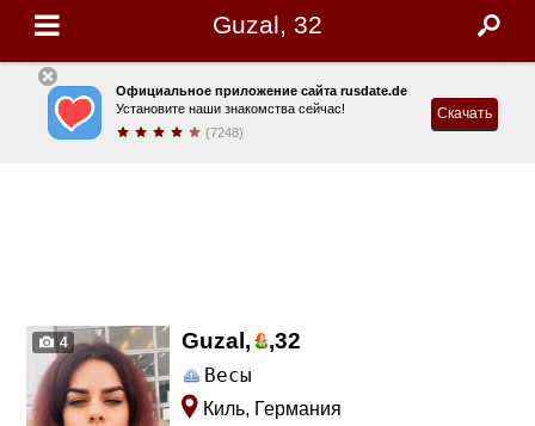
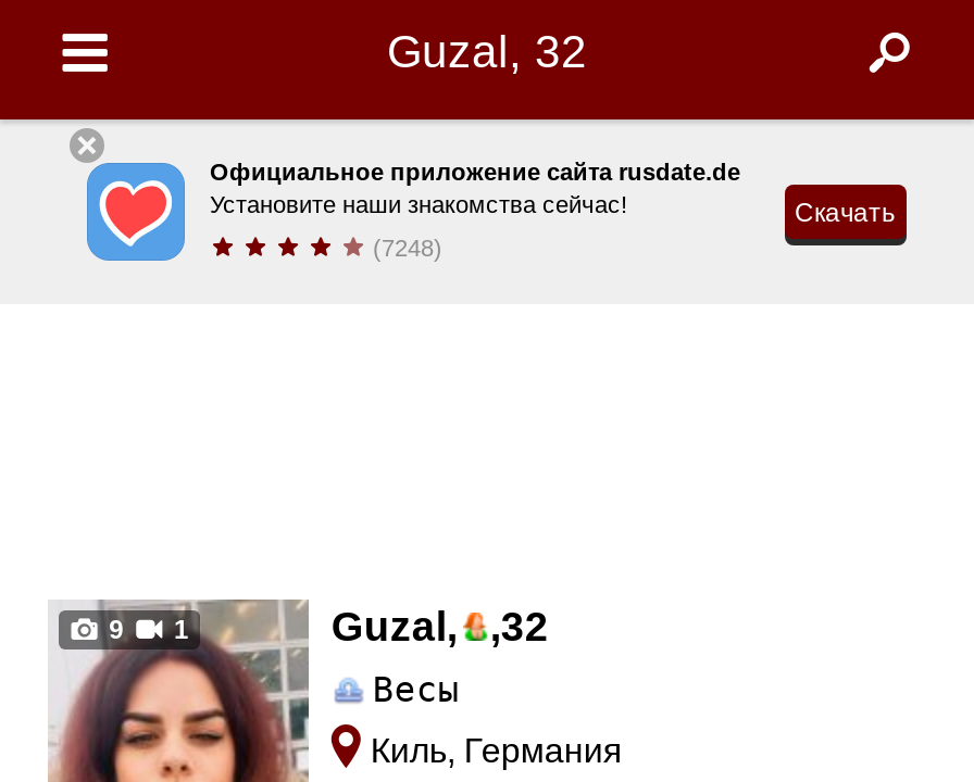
[56,334,68,351] 4 -> [103,615,189,645] 9 | 1

